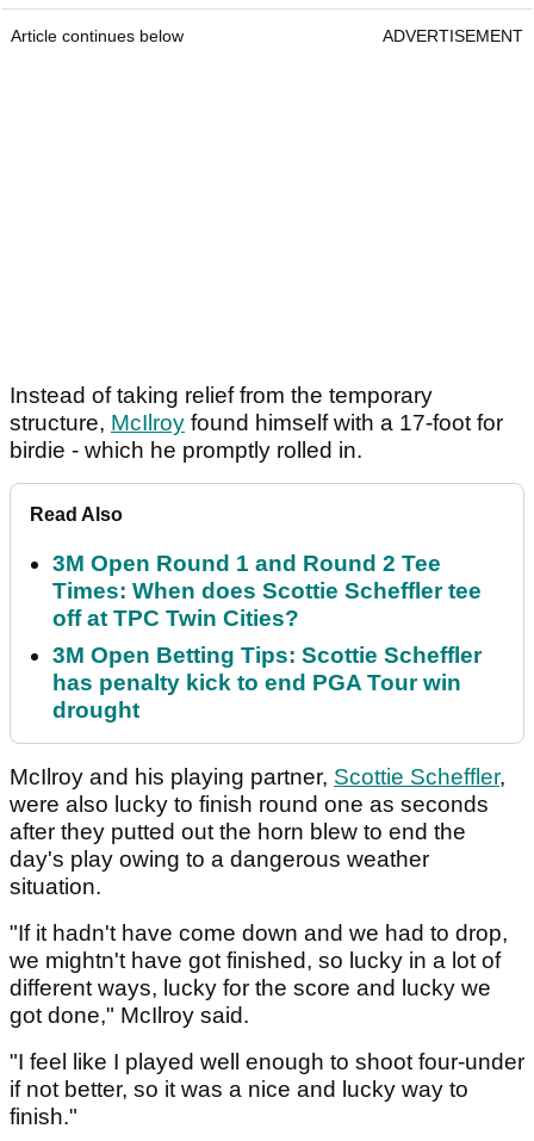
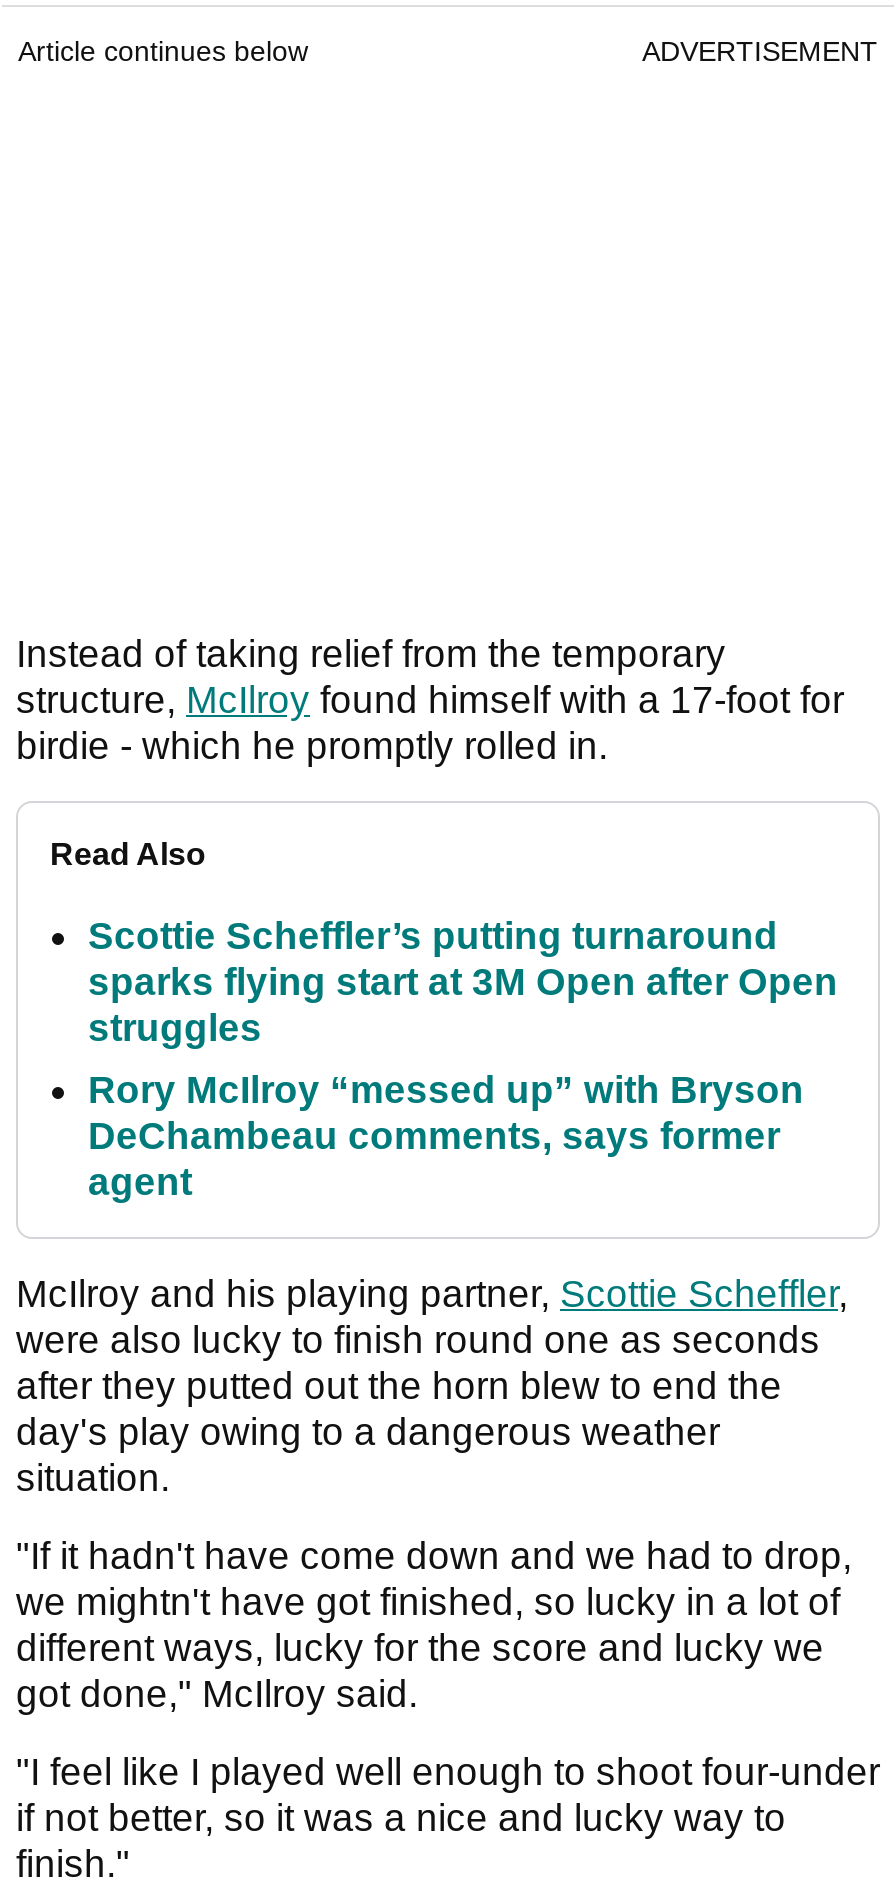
[52,551,482,631] 3M Open Round 1 and Round 2 Tee | Times: When does Scottie Scheffler tee | off at TPC Twin Cities? -> [88,916,838,1050] Scottie Scheffler’s putting turnaround | sparks flying start at 3M Open after Open | struggles
[52,643,482,723] 3M Open Betting Tips: Scottie Scheffler | has penalty kick to end PGA Tour win | drought -> [88,1070,804,1204] Rory McIlroy “messed up” with Bryson | DeChambeau comments, says former | agent

